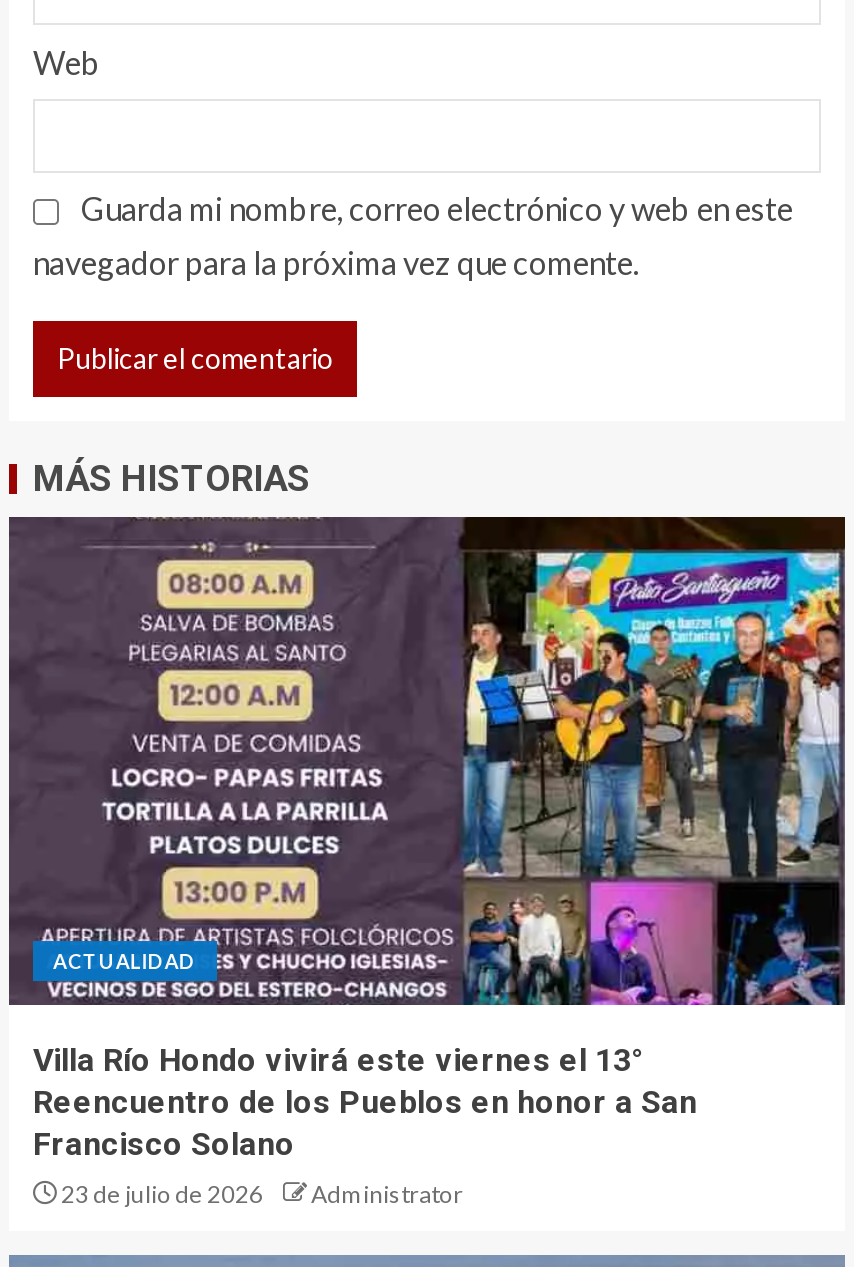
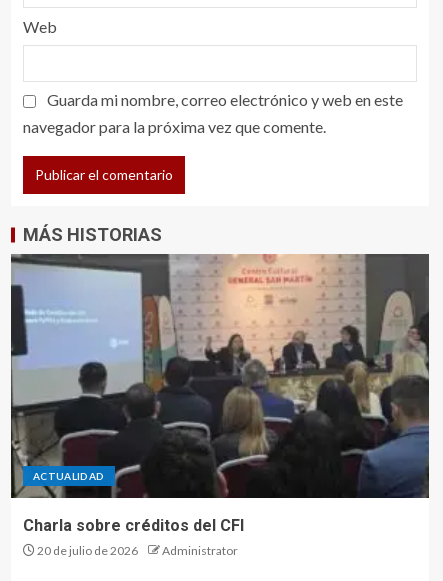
[9,515,845,1209] [image] | Villa Río Hondo vivirá este viernes el 13° | Reencuentro de los Pueblos en honor a San | Francisco Solano | 23 de julio de 2026 -> [11,254,429,558] [image] | Charla sobre créditos del CFI | 20 de julio de 2026

